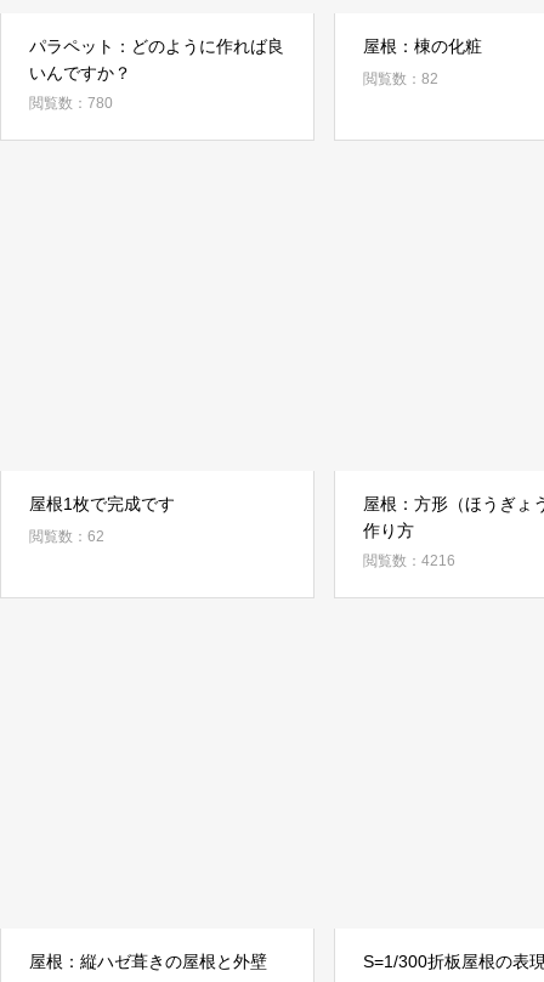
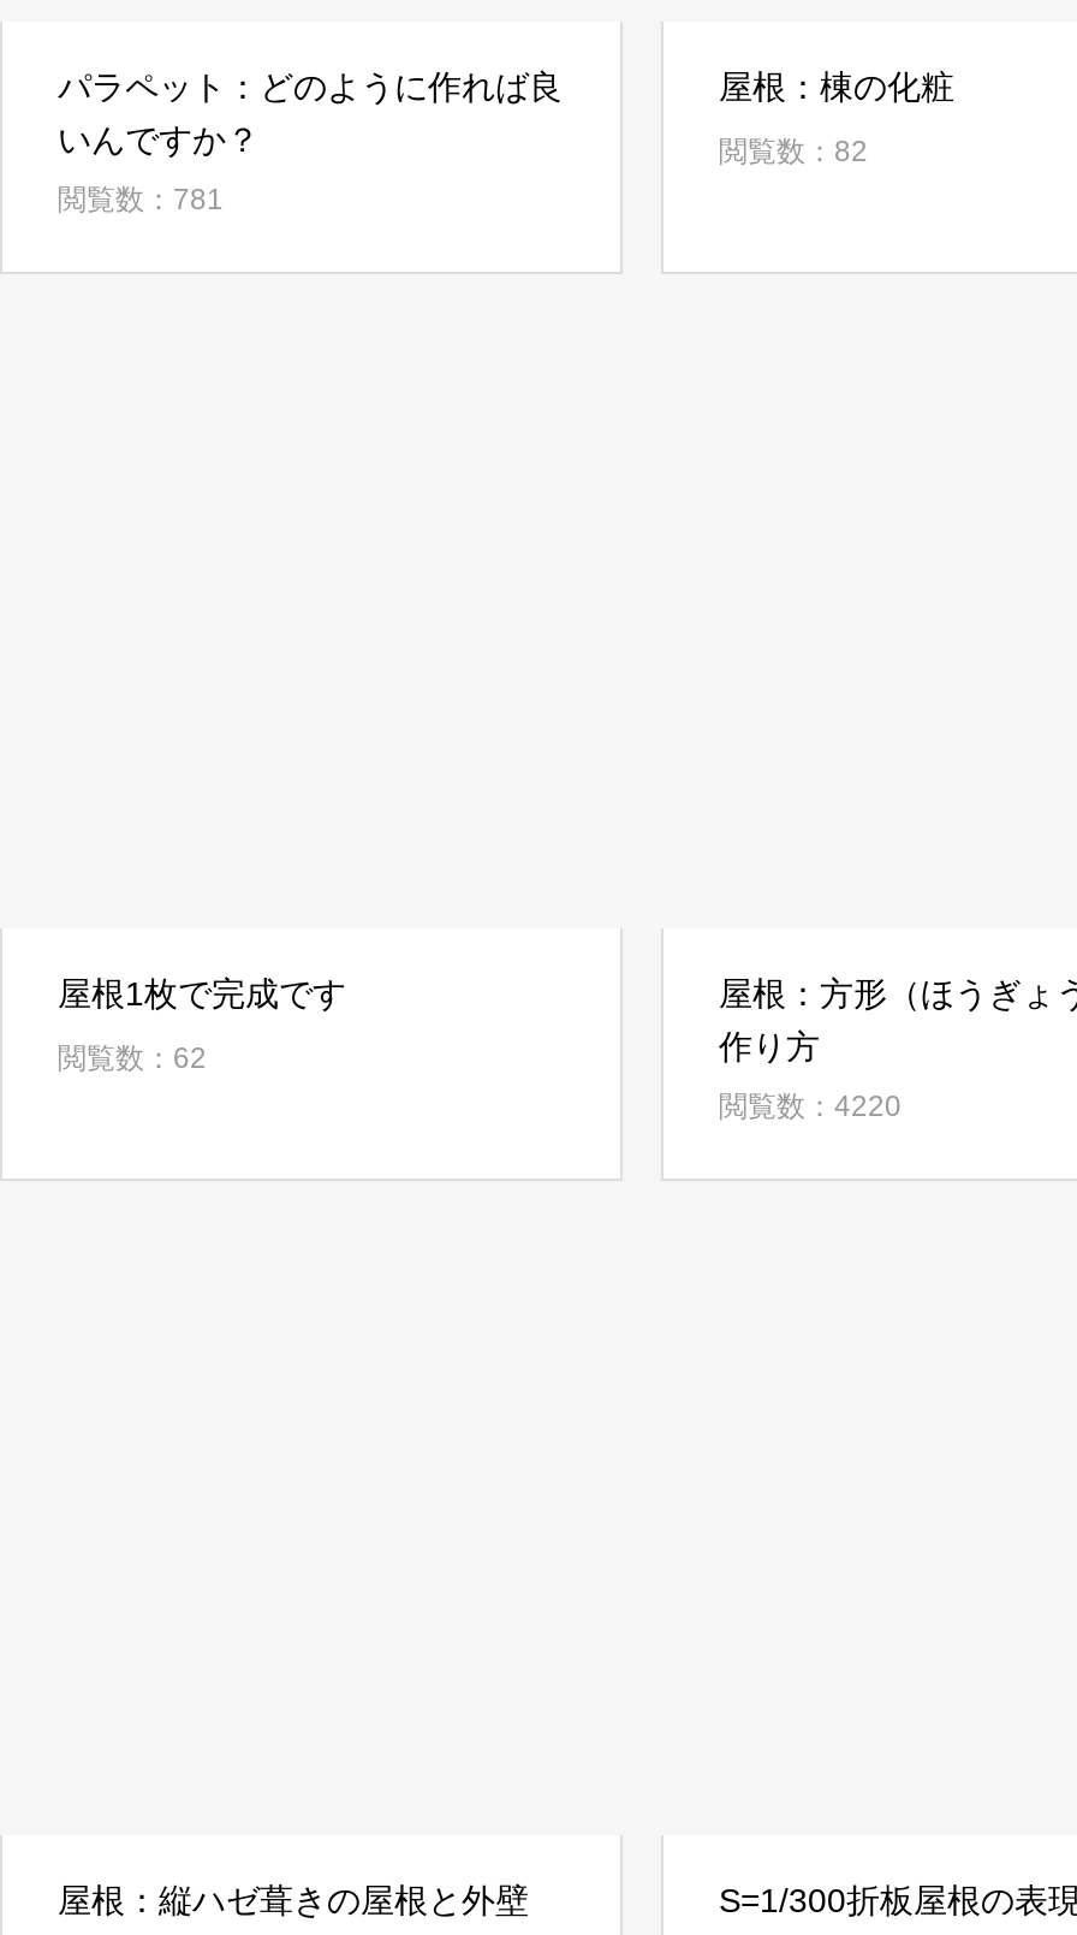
[29,95,113,112] 閲覧数：780 -> [58,183,224,216] 閲覧数：781
[363,552,455,569] 閲覧数：4216 -> [719,1090,902,1123] 閲覧数：4220

